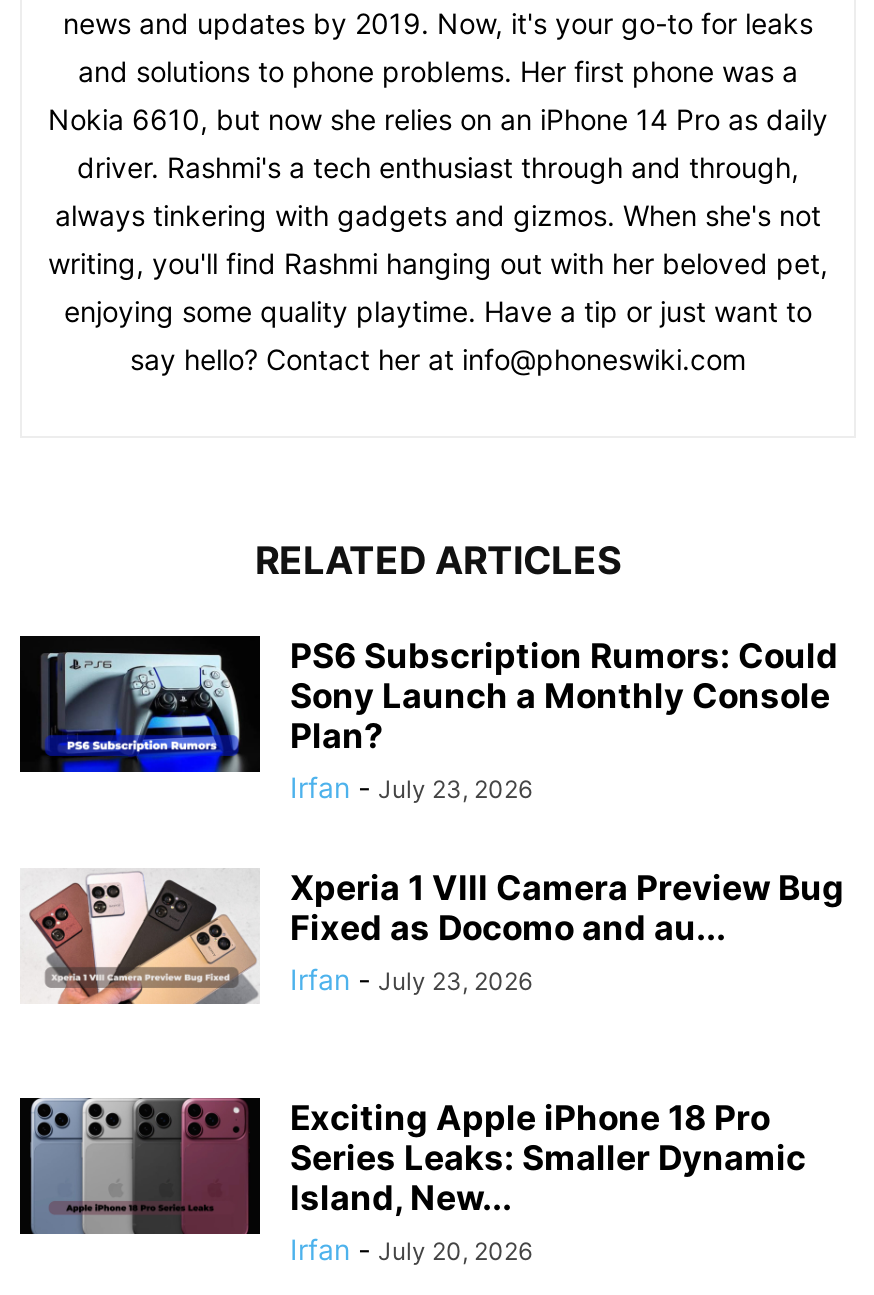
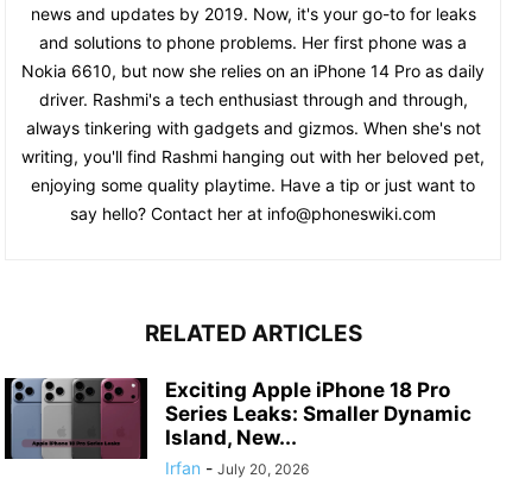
[30,634,844,997] [image] | PS6 Subscription Rumors: Could | Sony Launch a Monthly Console | Plan? | Irfan - July 23, 2026 | Xperia 1 VIII Camera Preview Bug | Fixed as Docomo and au... | Irfan - July 23, 2026 -> none
[26,870,260,1006] [image] -> none

